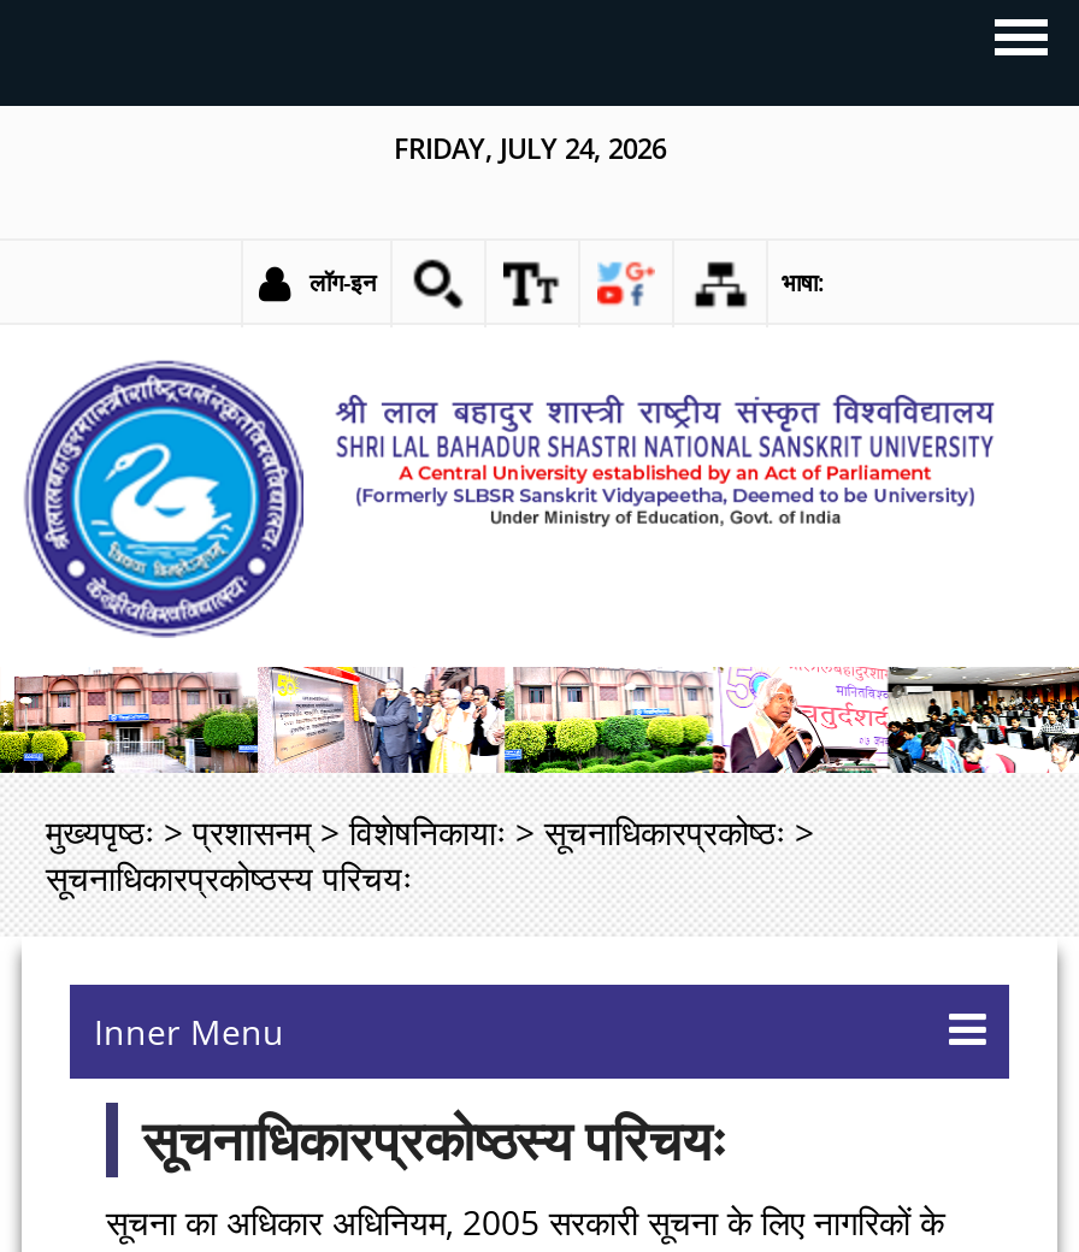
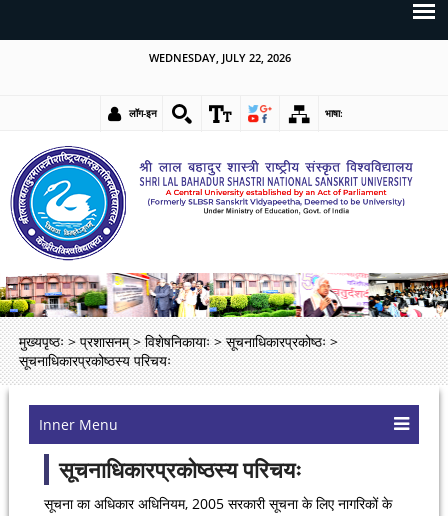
[394,130,666,166] FRIDAY, JULY 24, 2026 -> [149,50,291,65] WEDNESDAY, JULY 22, 2026

